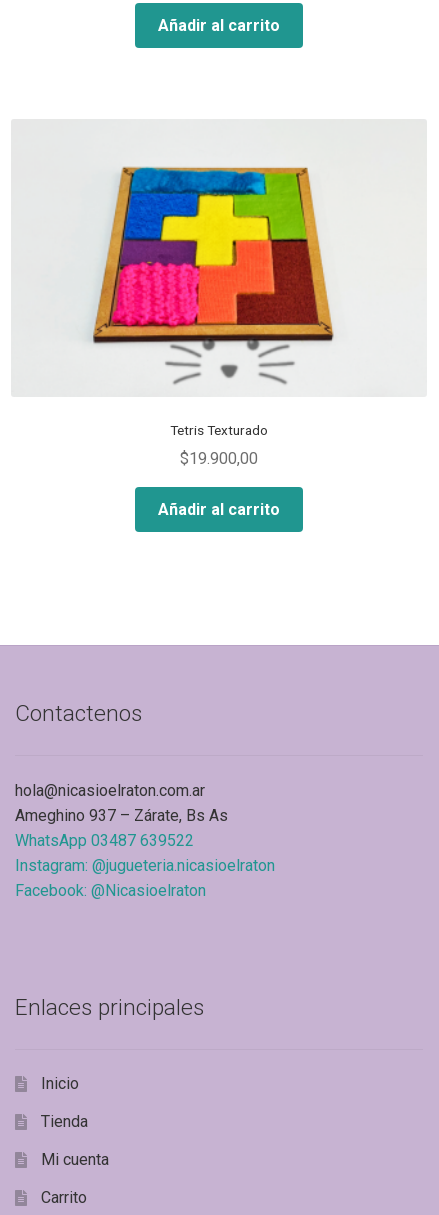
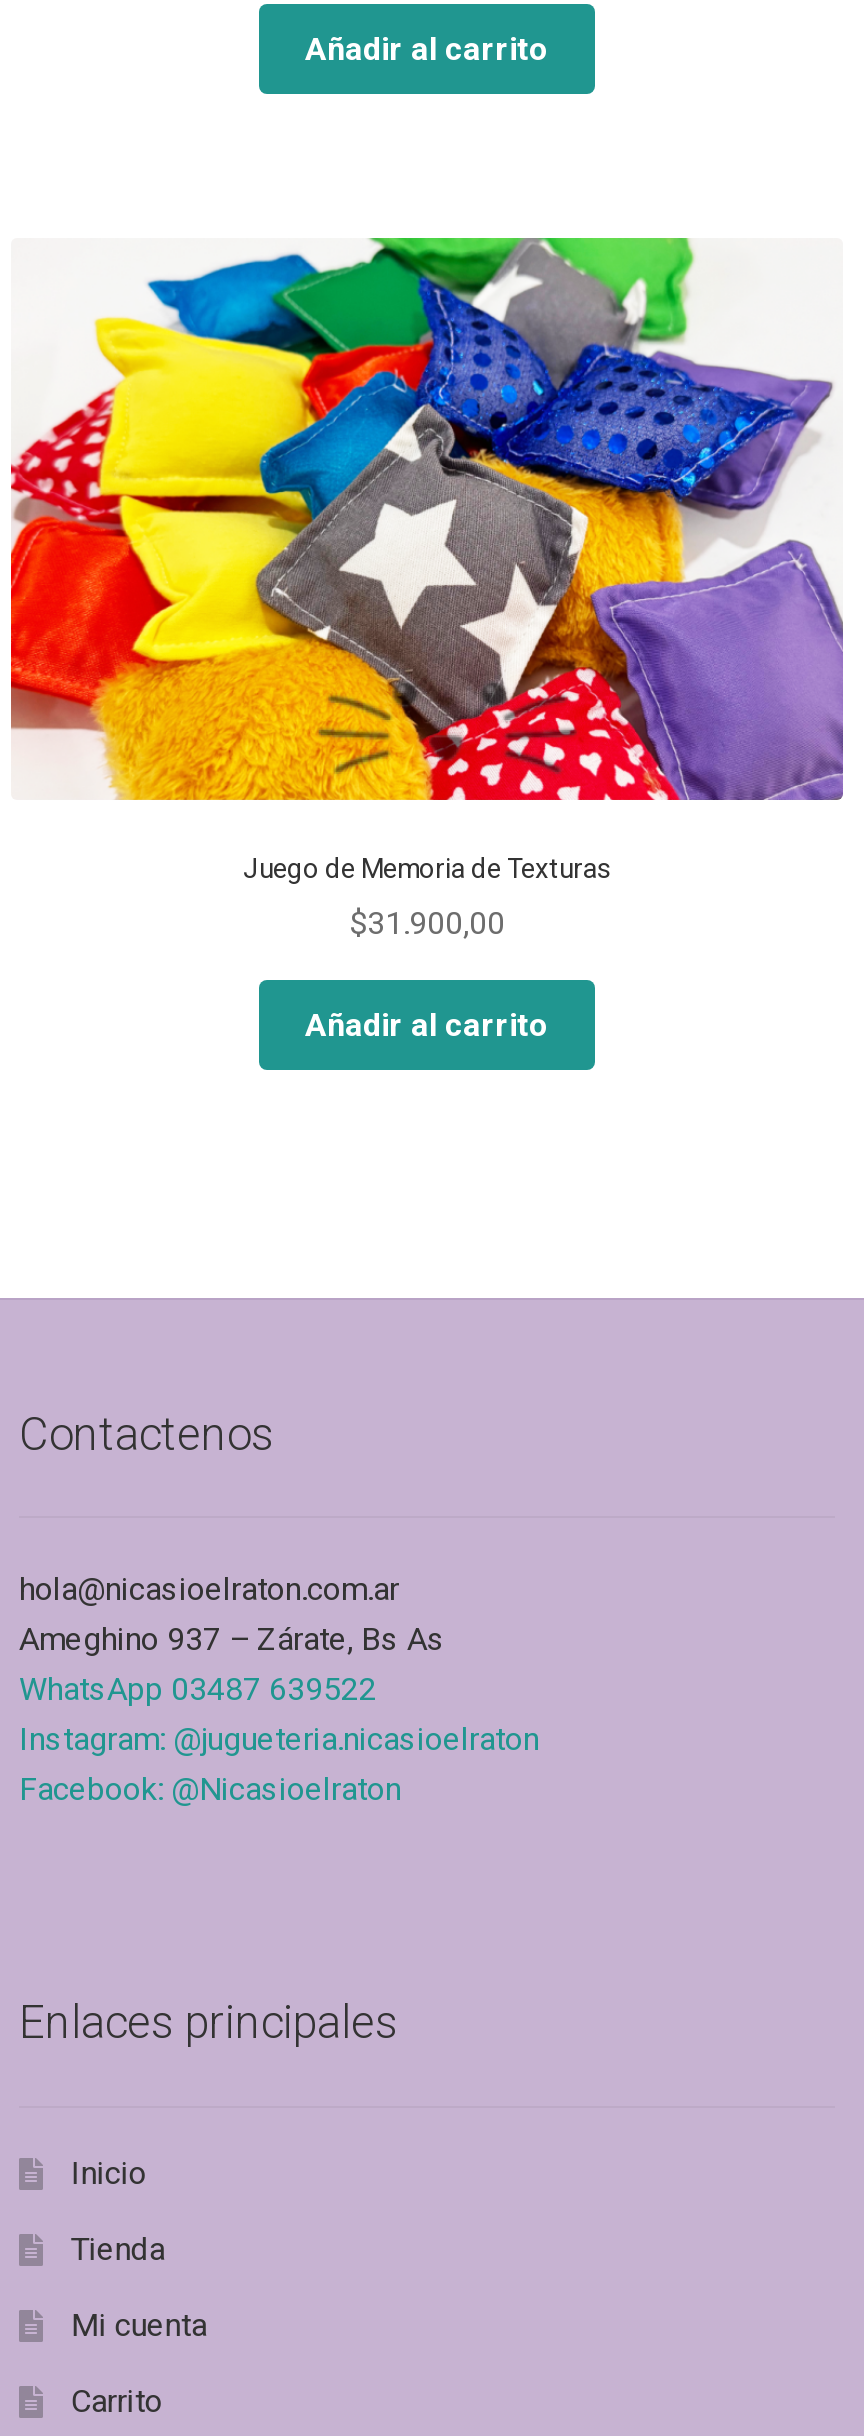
[11,120,427,438] [image] | Tetris Texturado -> [9,237,845,884] [image] | Juego de Memoria de Texturas
[180,449,258,468] $19.900,00 -> [349,905,505,943] $31.900,00

